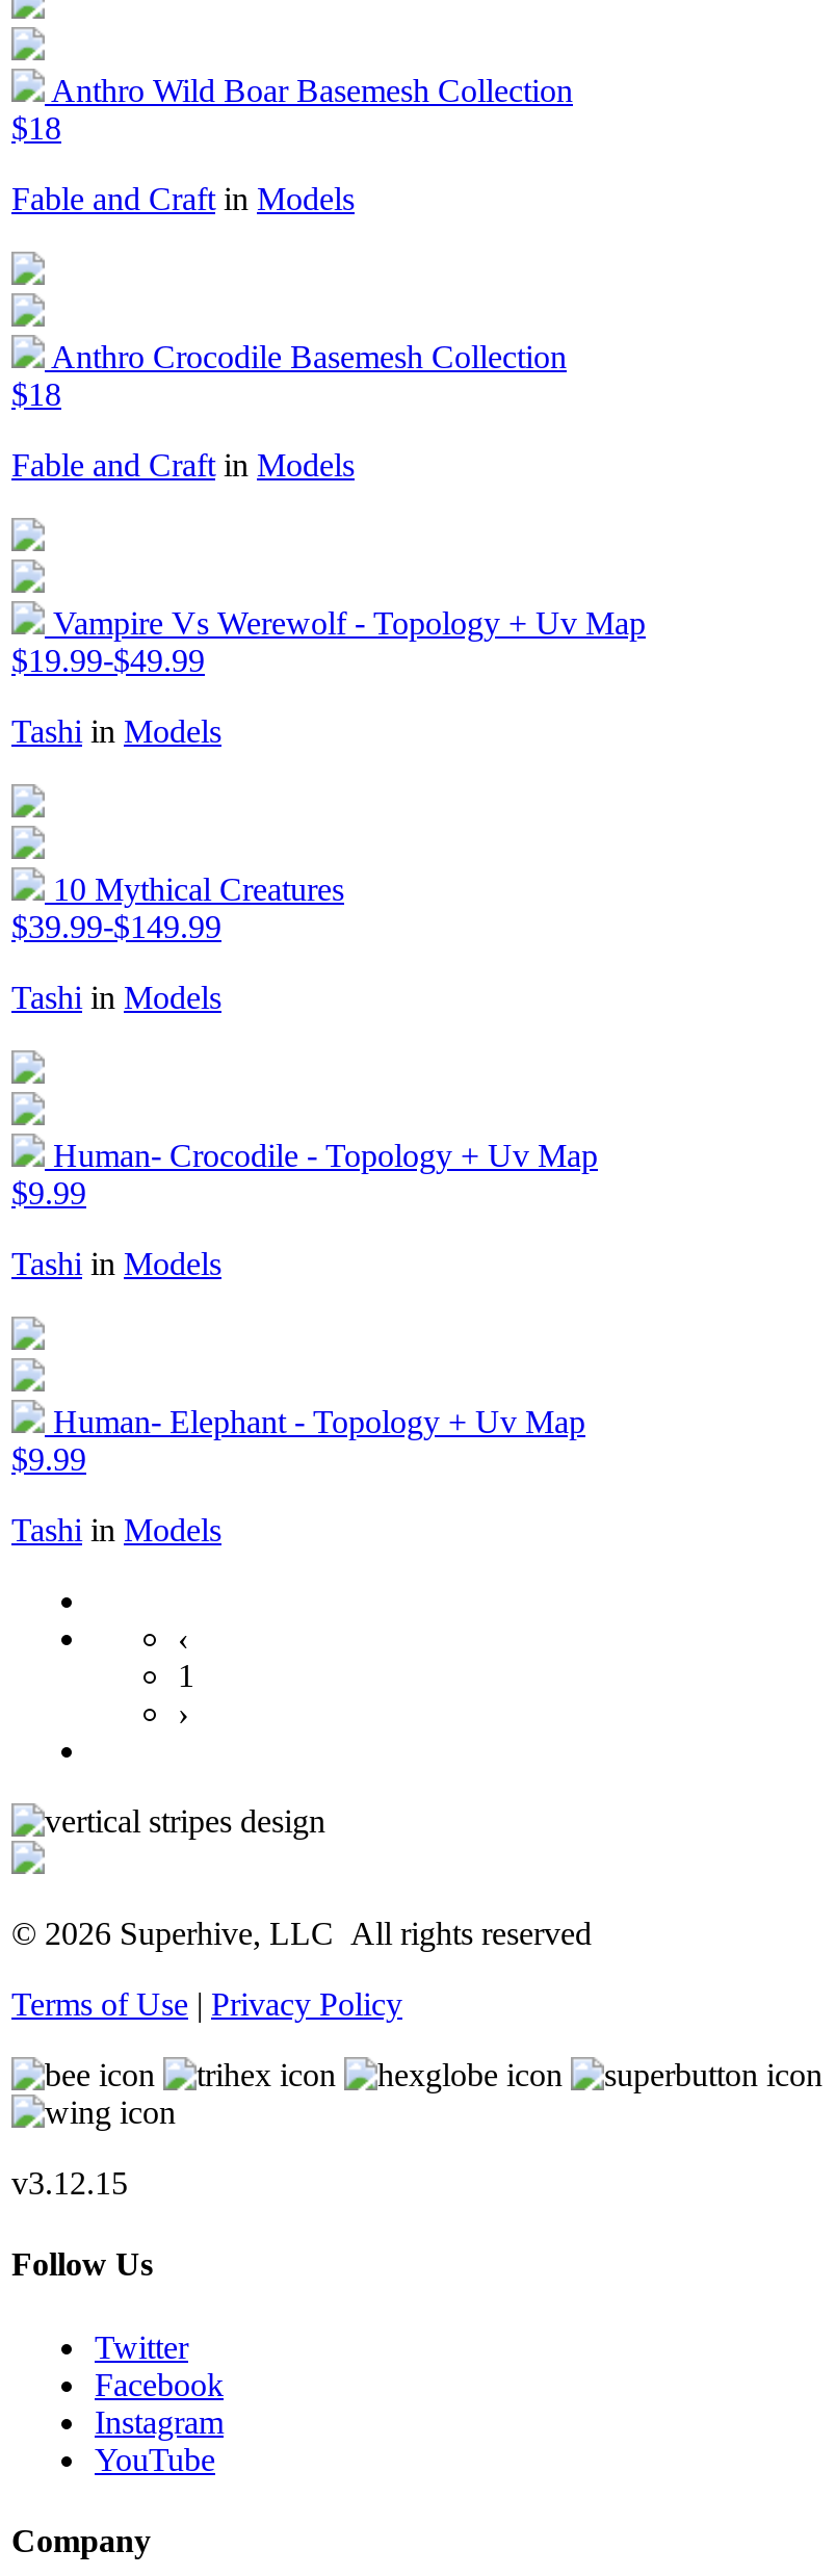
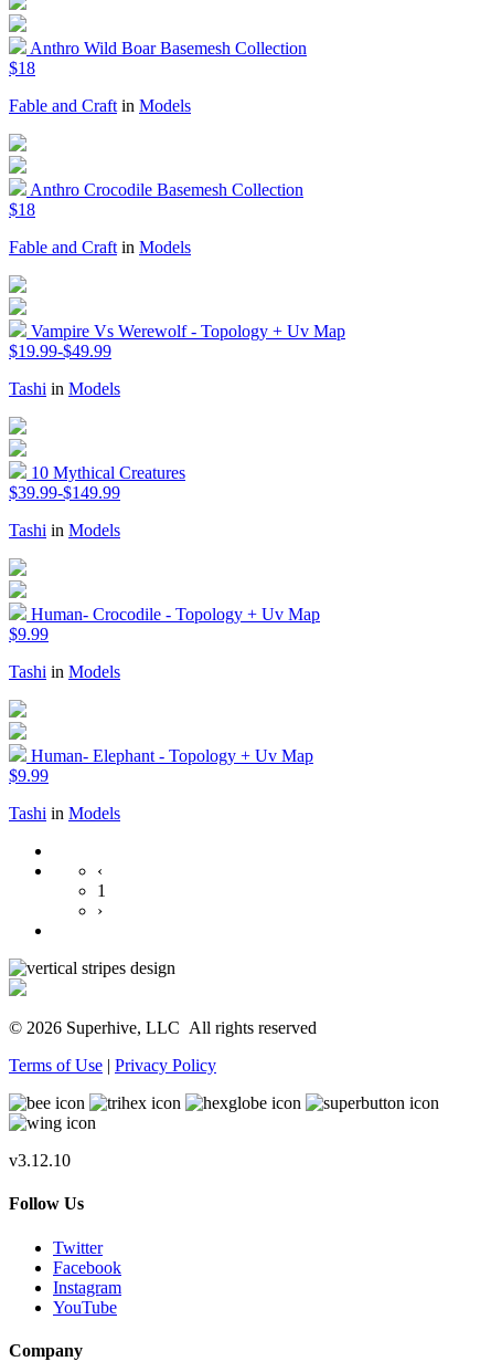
[11,2165,128,2201] v3.12.15 -> [9,1151,71,1170] v3.12.10

